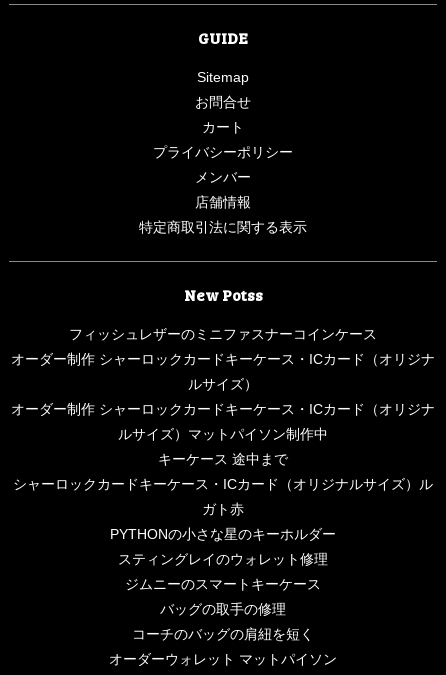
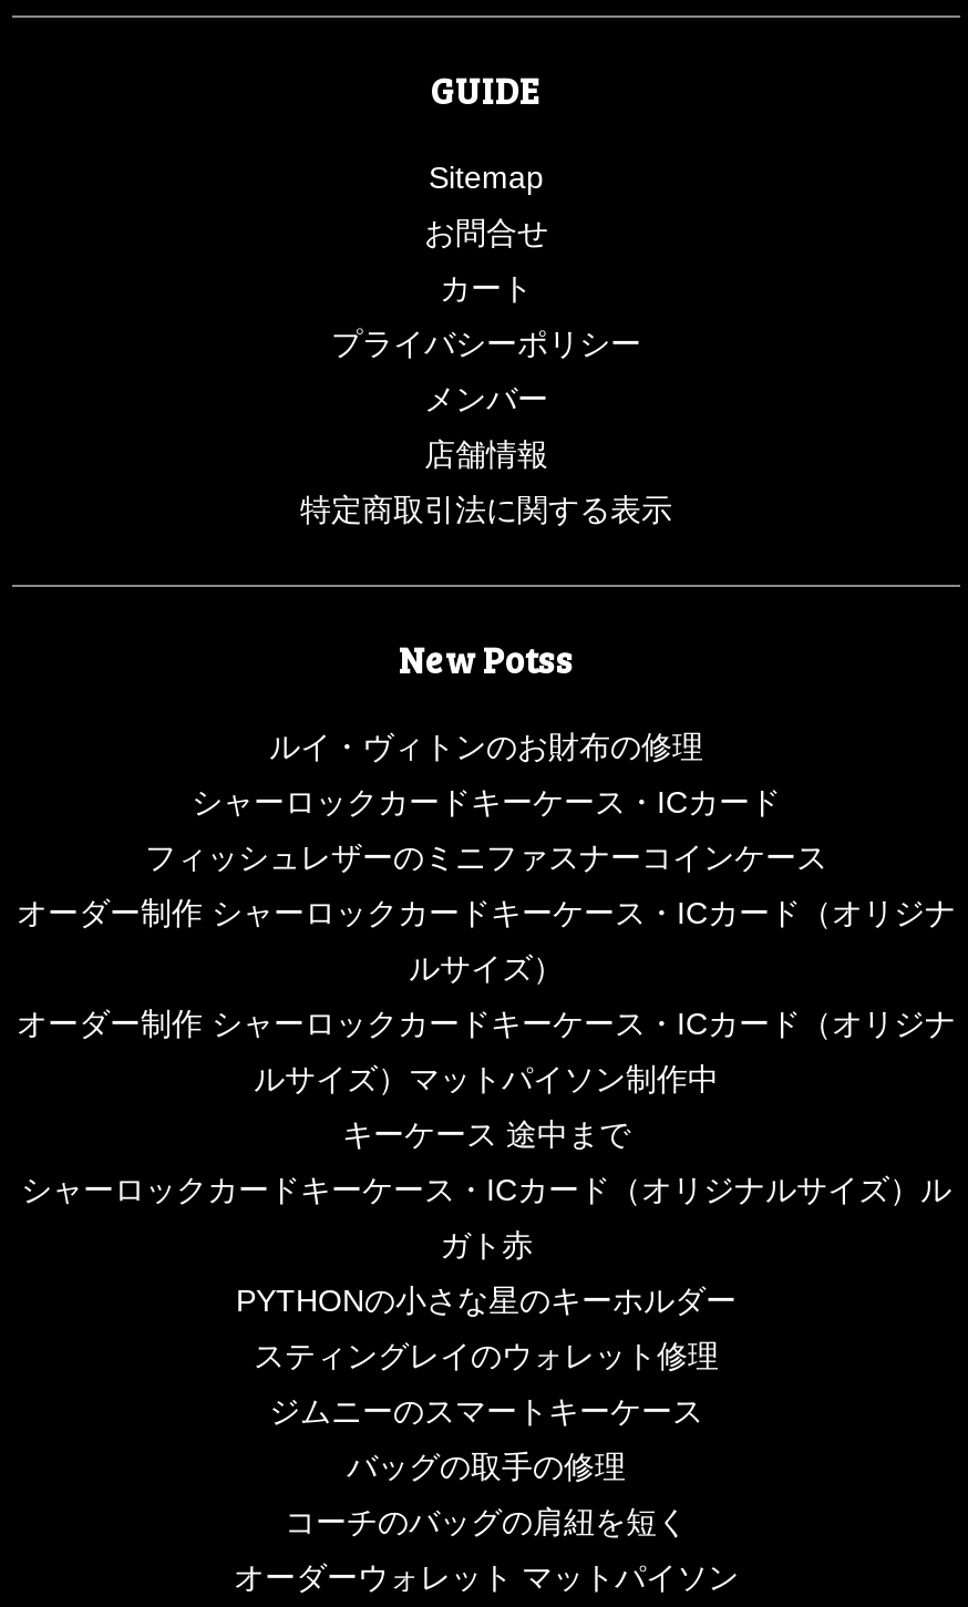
none -> [192,730,781,821] ルイ・ヴィトンのお財布の修理 | シャーロックカードキーケース・ICカード

